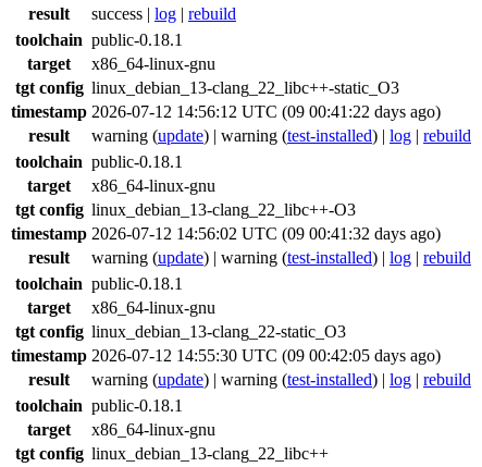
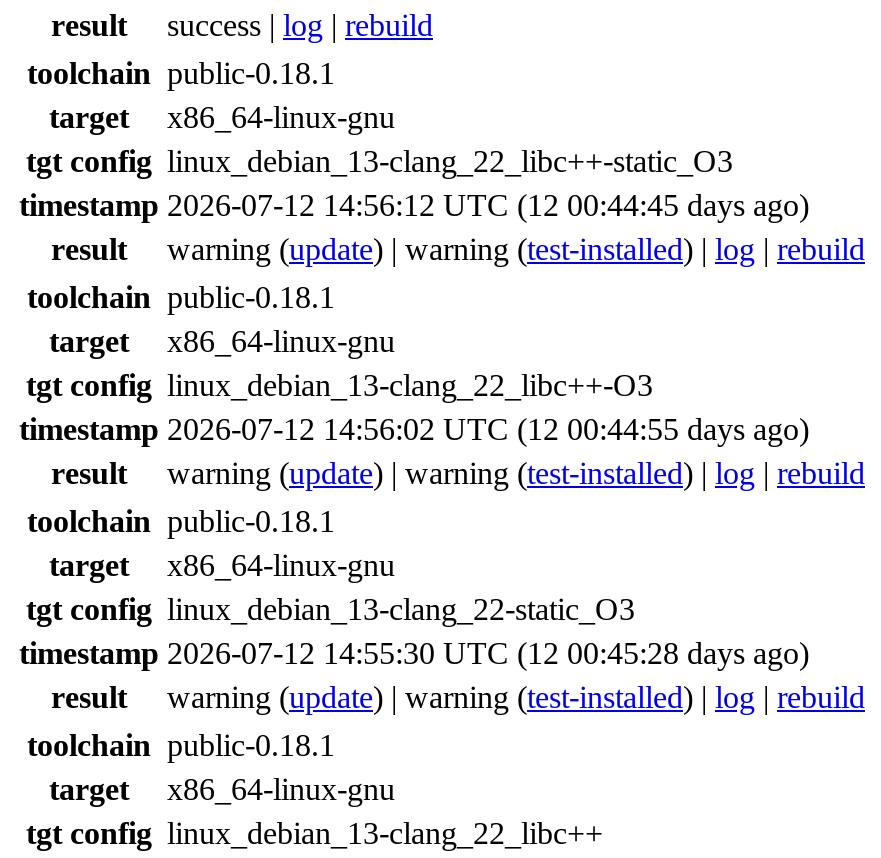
[11,102,441,121] timestamp 2026-07-12 14:56:12 UTC (09 00:41:22 days ago) -> [19,188,809,222] timestamp 2026-07-12 14:56:12 UTC (12 00:44:45 days ago)
[11,224,441,243] timestamp 2026-07-12 14:56:02 UTC (09 00:41:32 days ago) -> [19,412,809,446] timestamp 2026-07-12 14:56:02 UTC (12 00:44:55 days ago)
[11,346,441,365] timestamp 2026-07-12 14:55:30 UTC (09 00:42:05 days ago) -> [19,636,809,670] timestamp 2026-07-12 14:55:30 UTC (12 00:45:28 days ago)

